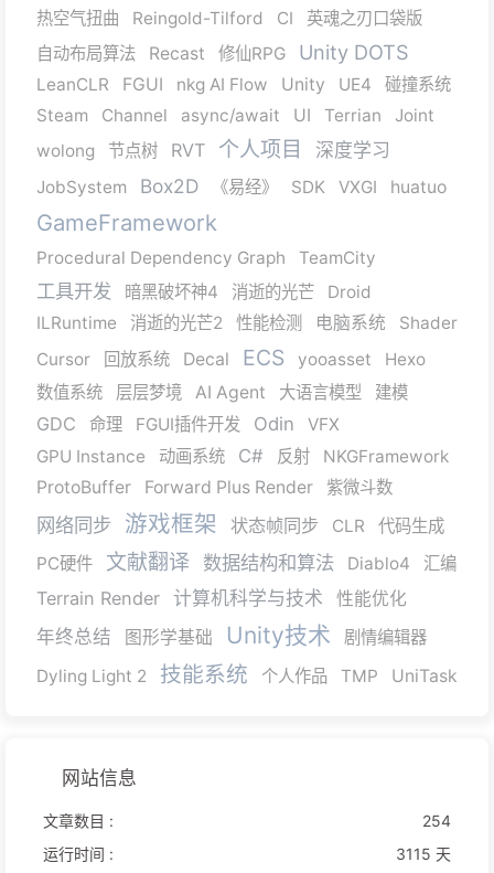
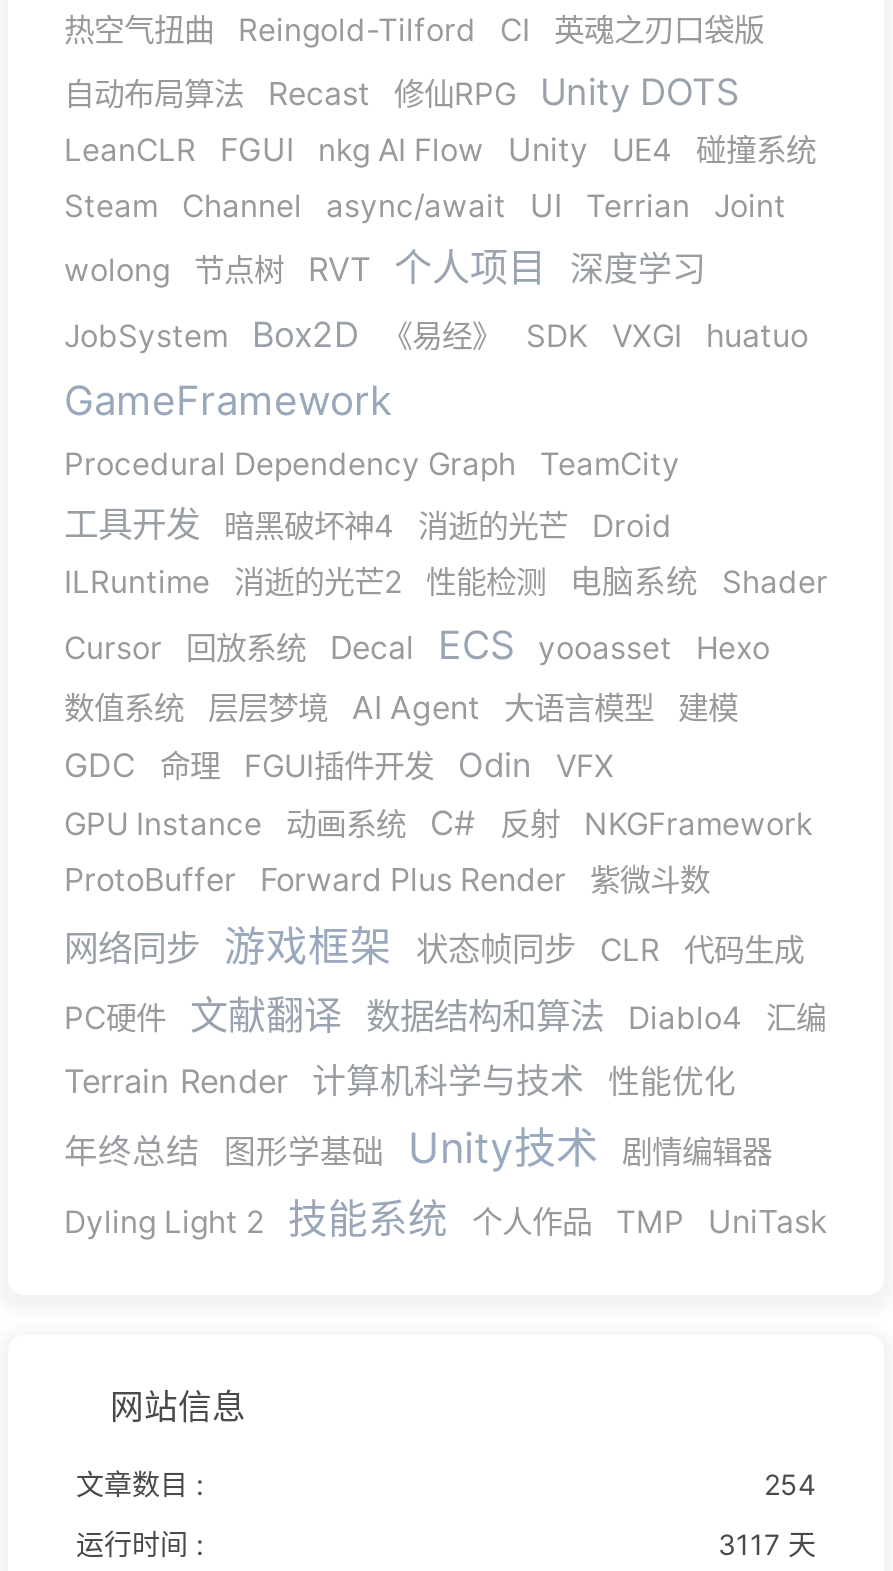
[396,844,451,863] 3115 天 -> [718,1527,816,1561] 3117 天

